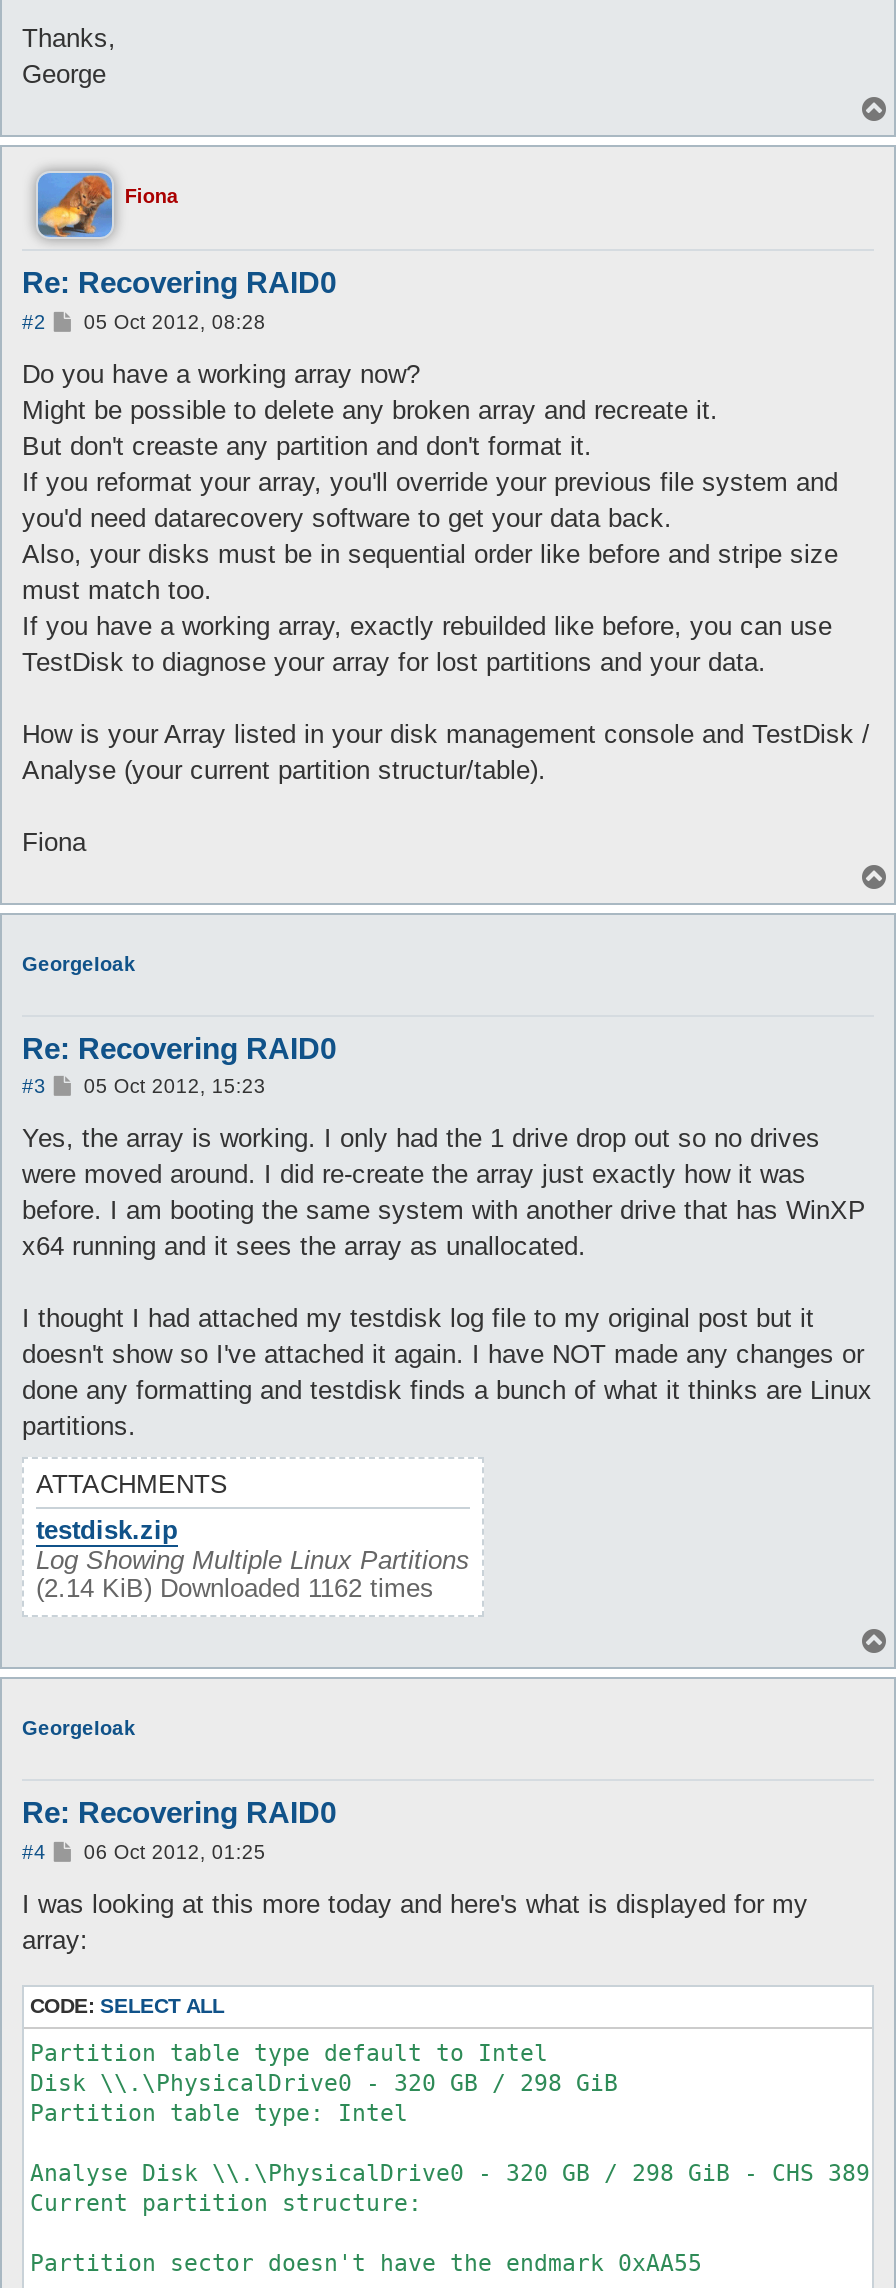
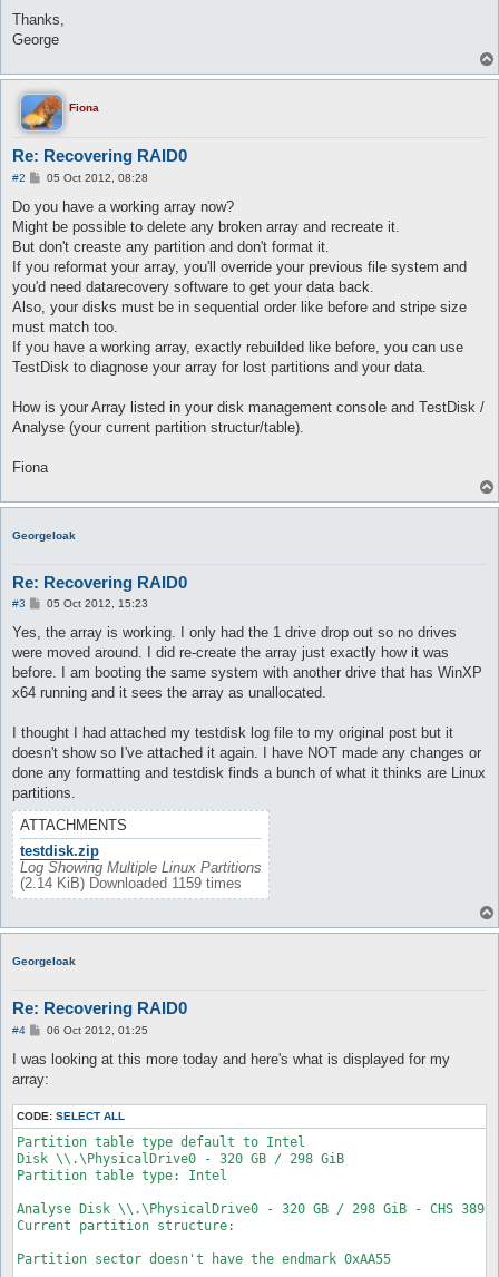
[36,1573,434,1603] (2.14 KiB) Downloaded 1162 times -> [20,875,242,892] (2.14 KiB) Downloaded 1159 times

